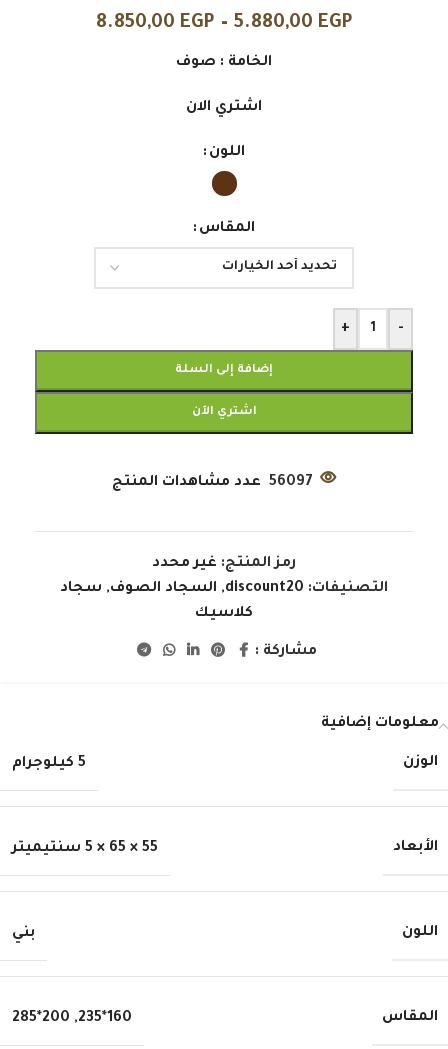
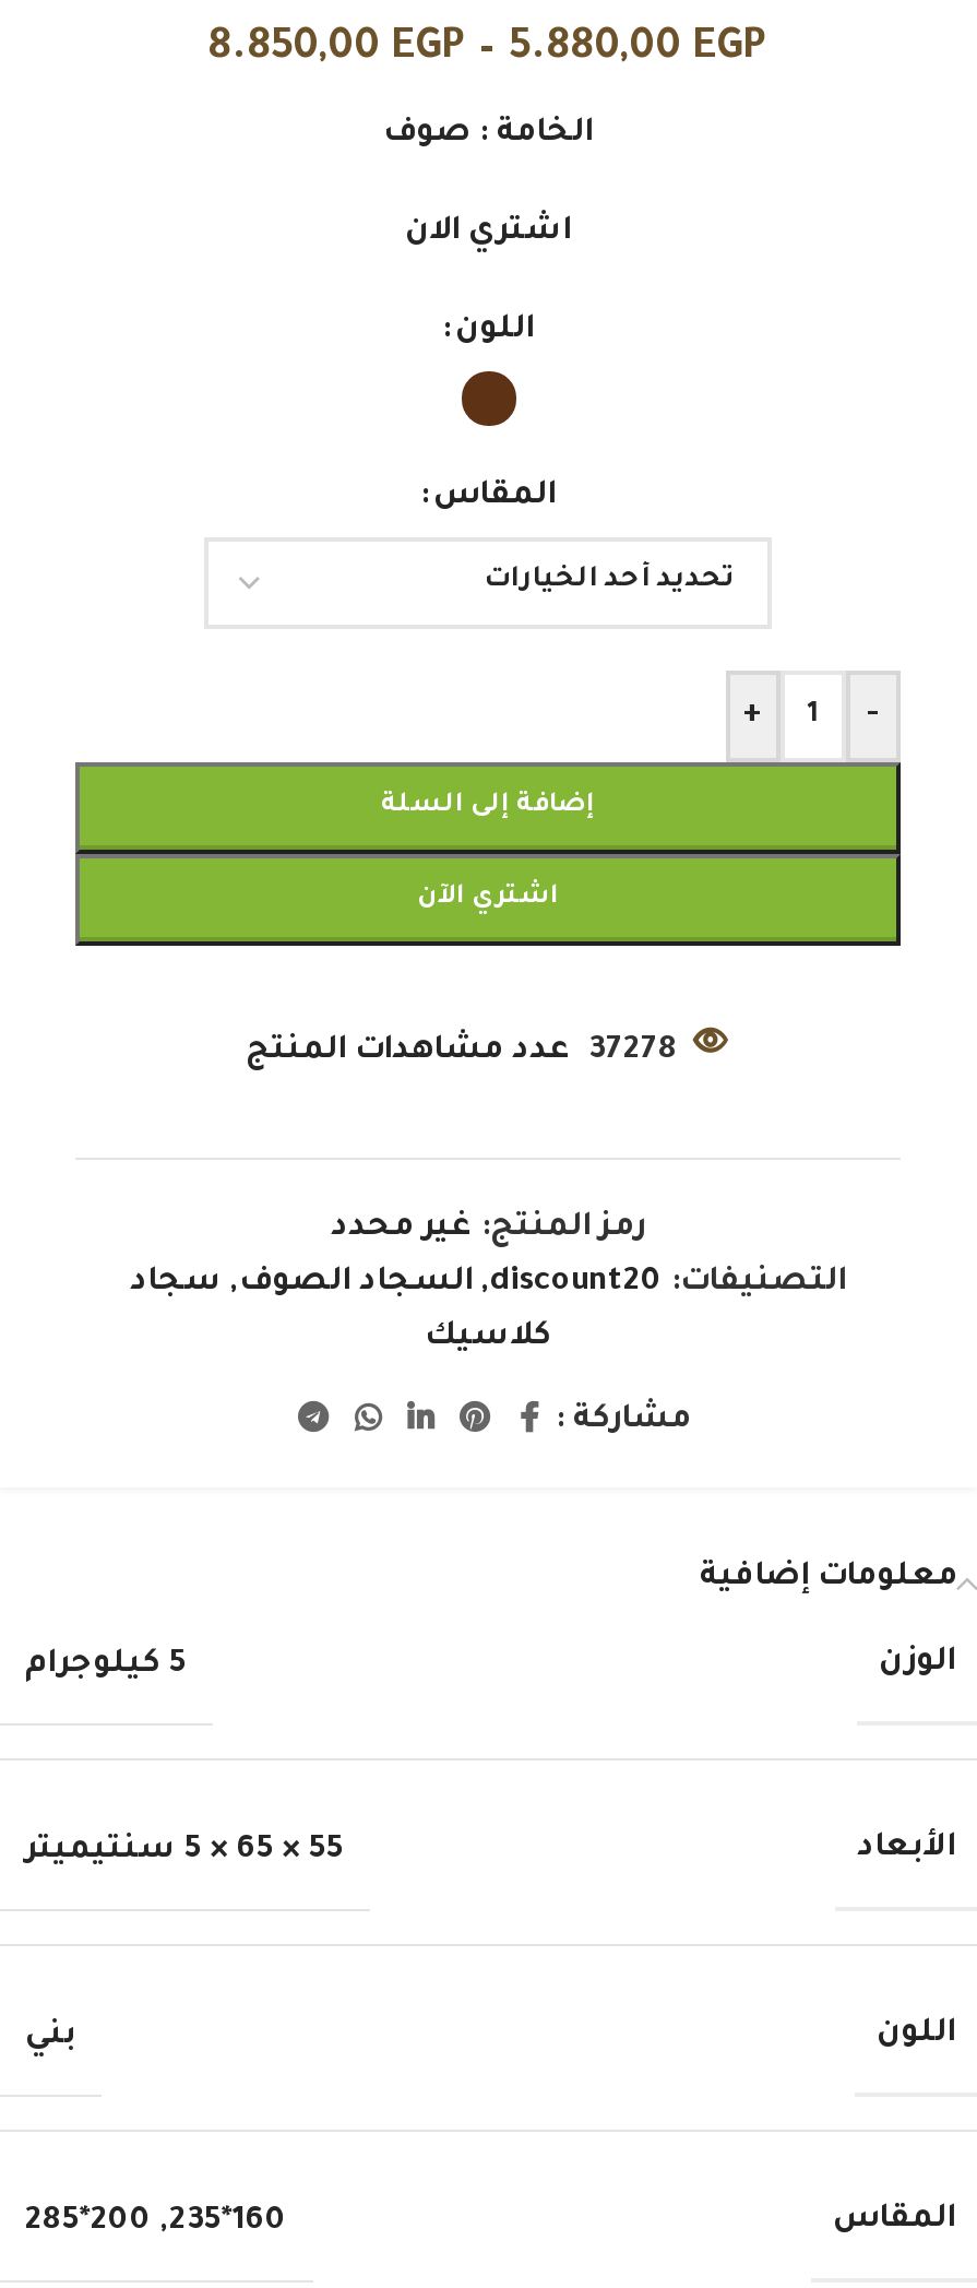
[111,475,312,491] 56097 عدد مشاهدات المنتج -> [246,1036,678,1071] 37278 عدد مشاهدات المنتج

